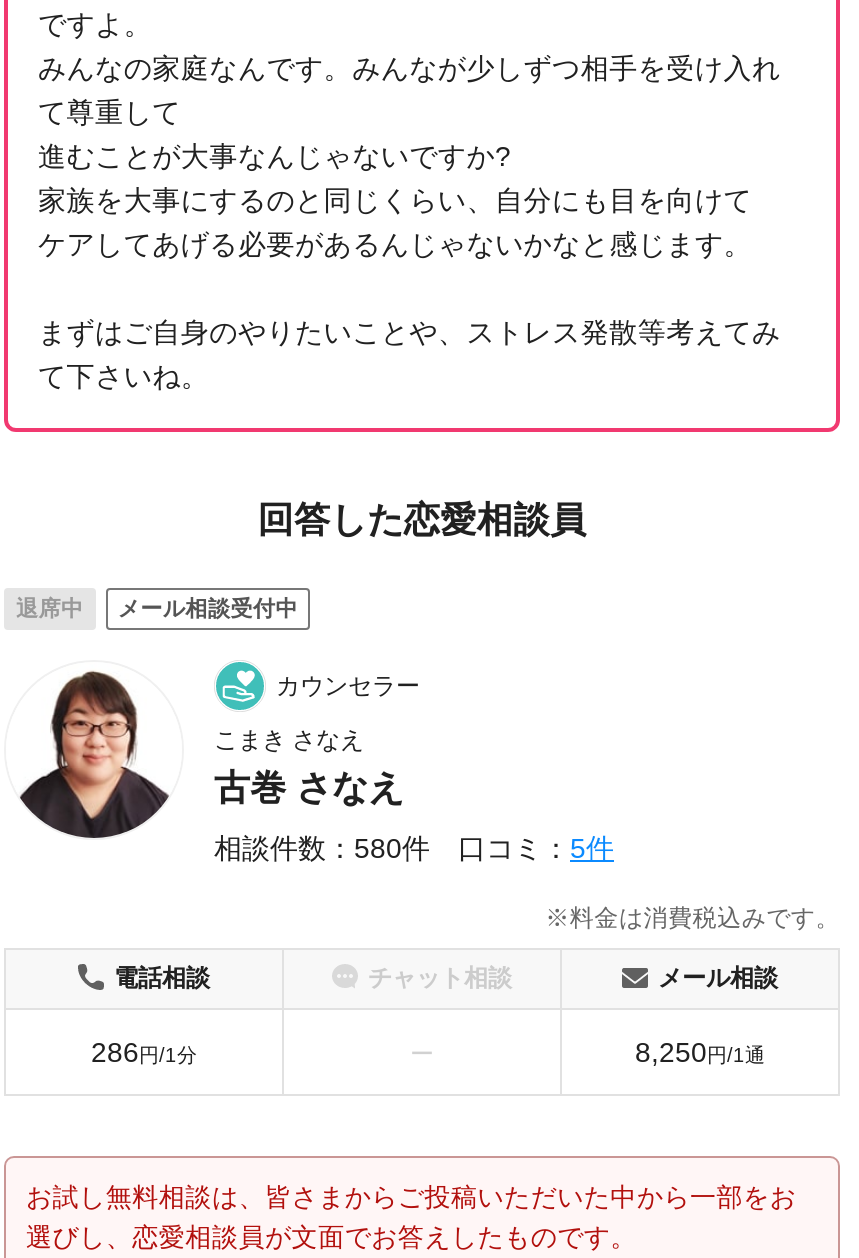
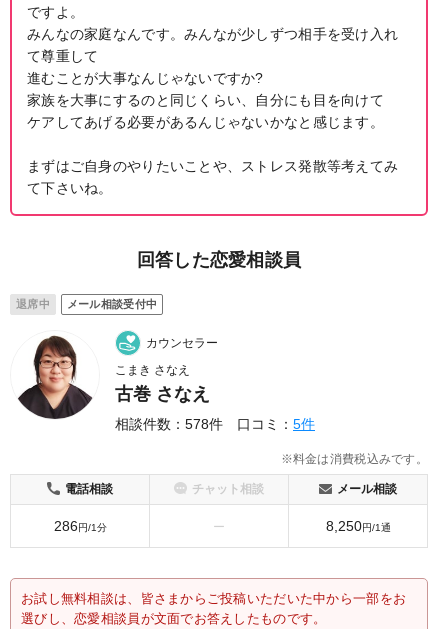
[214,832,614,864] 相談件数：580件 口コミ：5件 -> [115,416,315,432] 相談件数：578件 口コミ：5件

